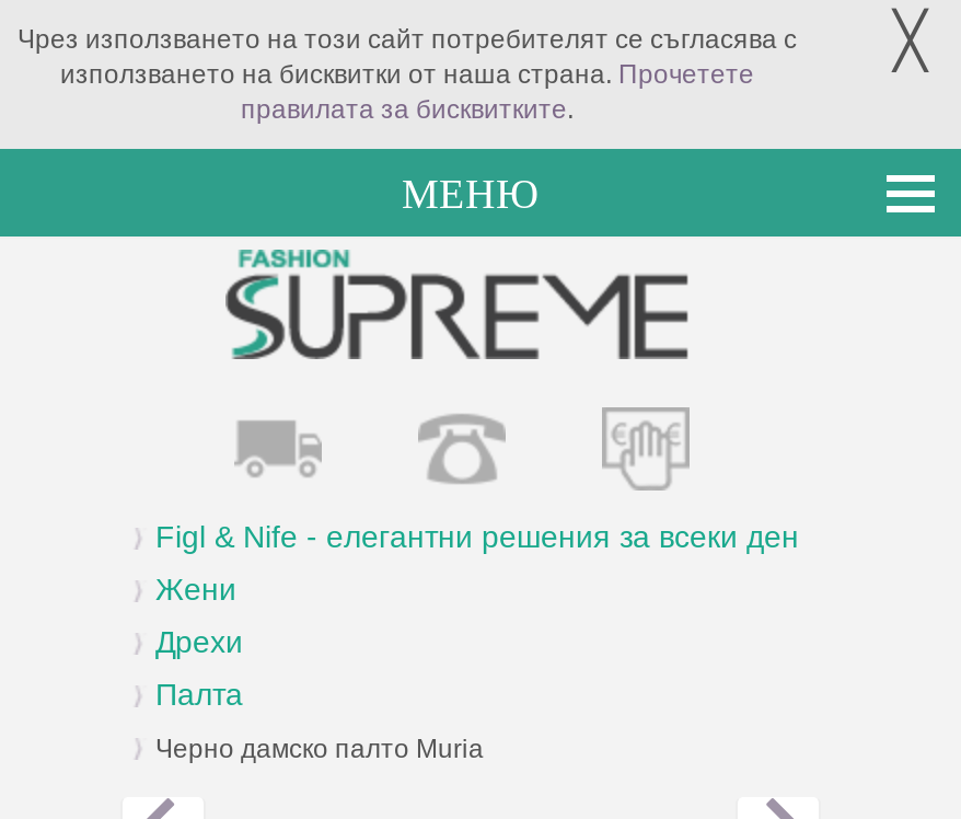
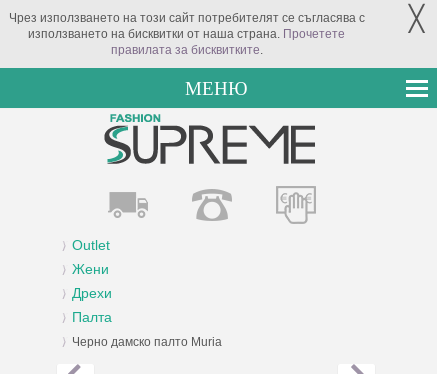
[155,519,799,554] Figl & Nife - елегантни решения за всеки ден -> [72,237,110,253] Outlet

